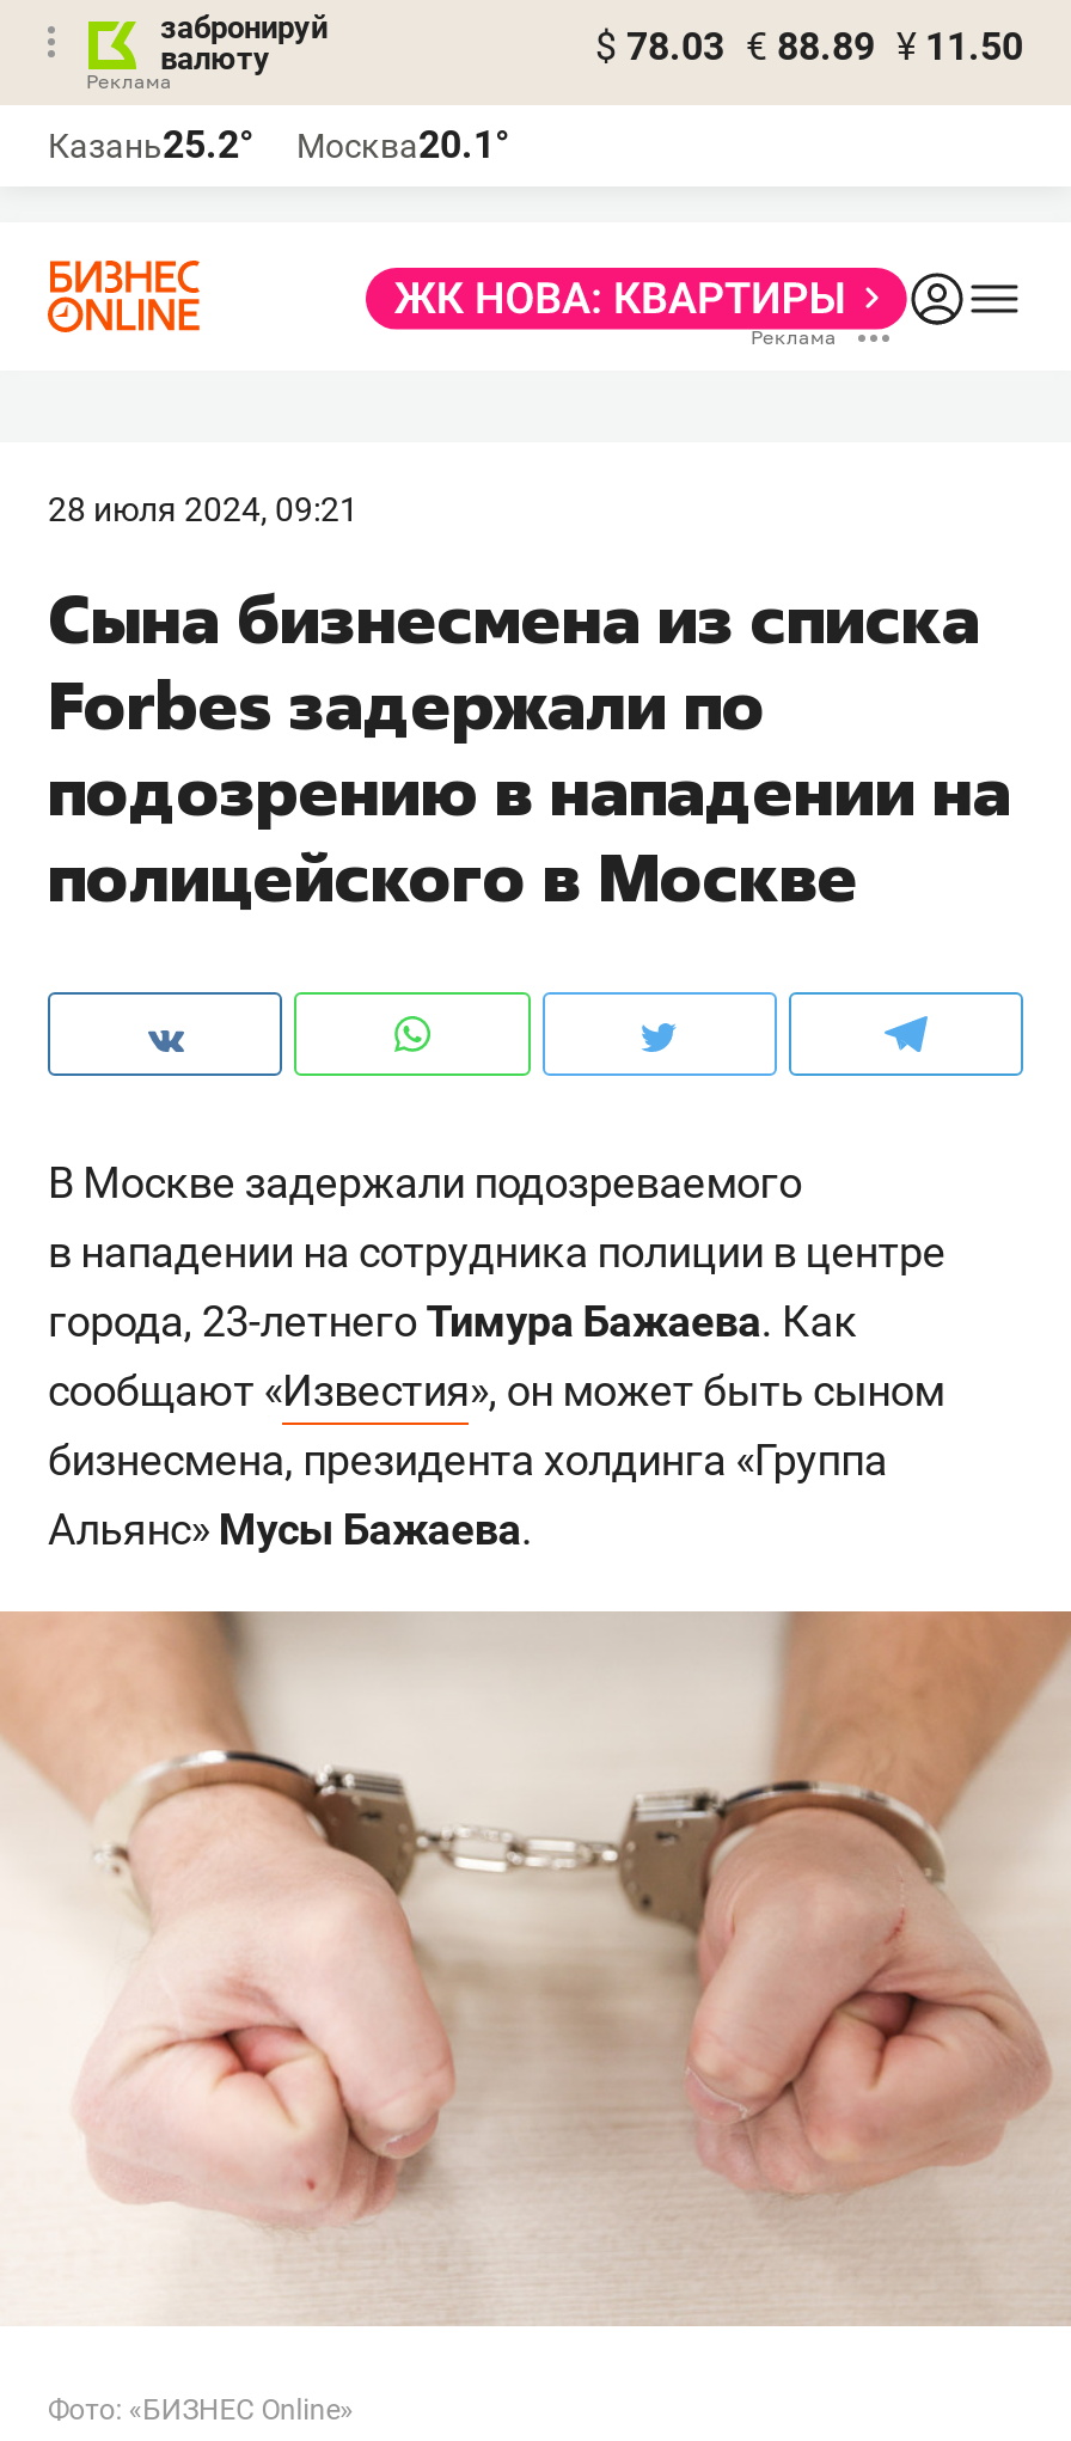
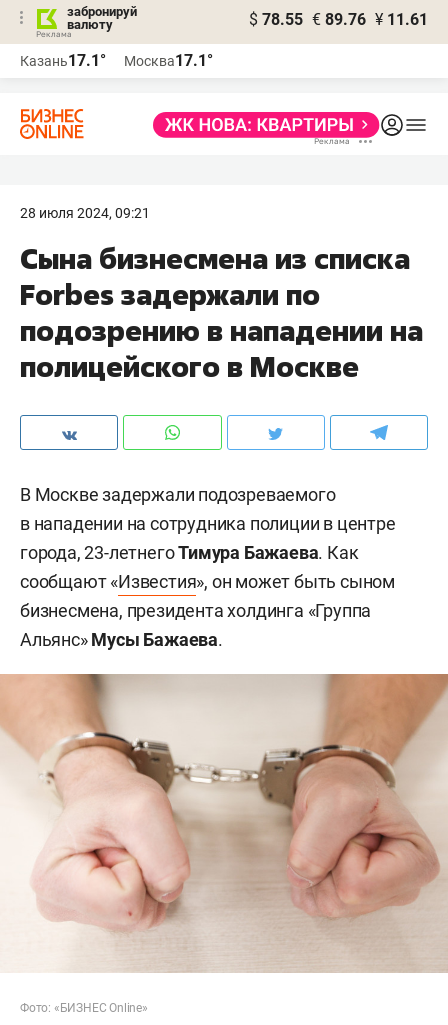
[595,24,1023,69] $ 78.03 € 88.89 ¥ 11.50 -> [249,10,428,29] $ 78.55 € 89.76 ¥ 11.61
[48,122,253,167] Казань25.2° -> [20,51,106,70] Казань17.1°
[296,122,509,167] Москва20.1° -> [124,51,213,70] Москва17.1°

